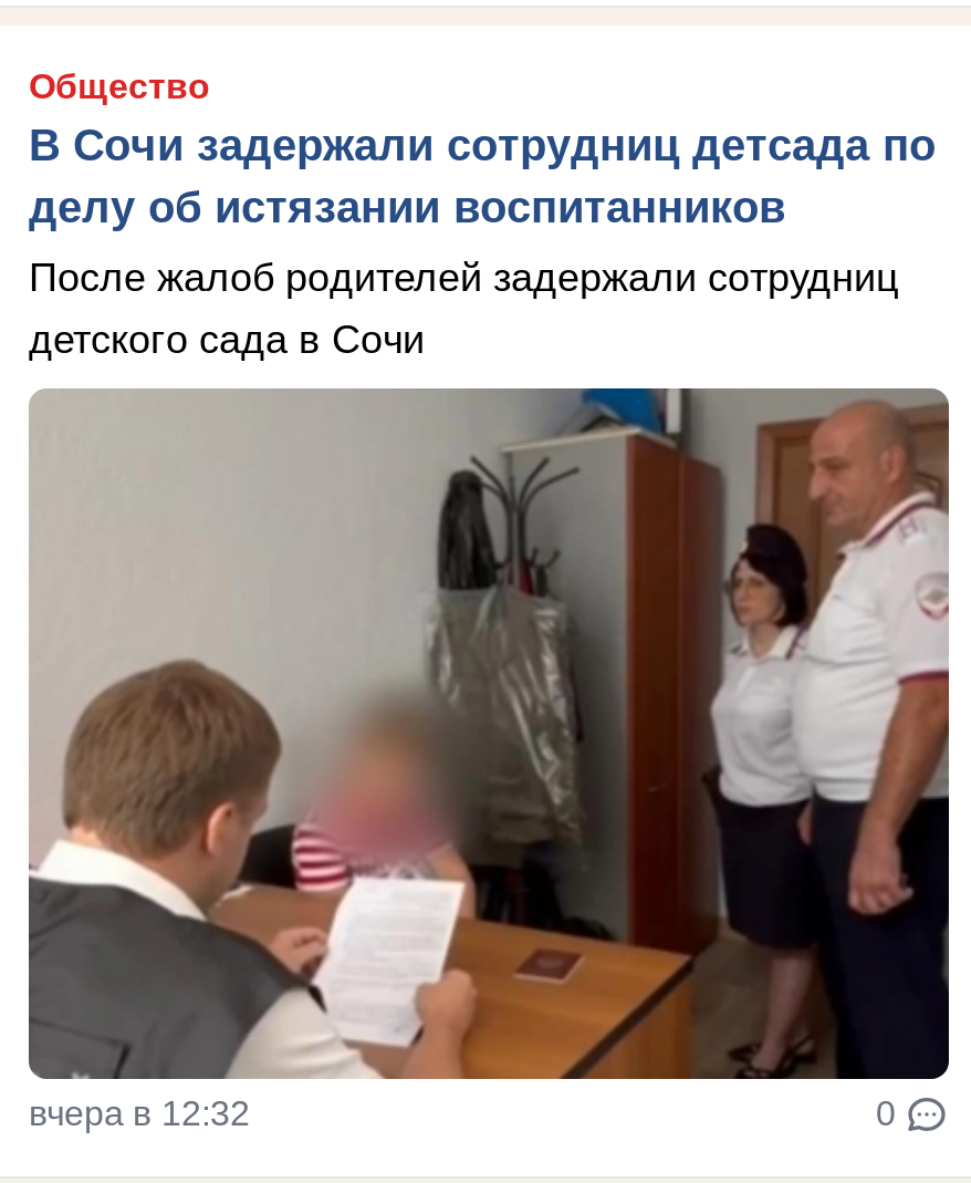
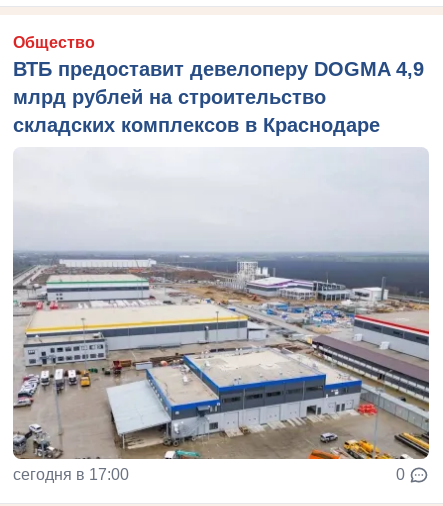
[29,120,936,361] В Сочи задержали сотрудниц детсада по | делу об истязании воспитанников | После жалоб родителей задержали сотрудниц | детского сада в Сочи -> [13,58,424,136] ВТБ предоставит девелоперу DOGMA 4,9 | млрд рублей на строительство | складских комплексов в Краснодаре
[29,386,951,1132] [image] | вчера в 12:32 -> [13,147,430,483] [image] | сегодня в 17:00

